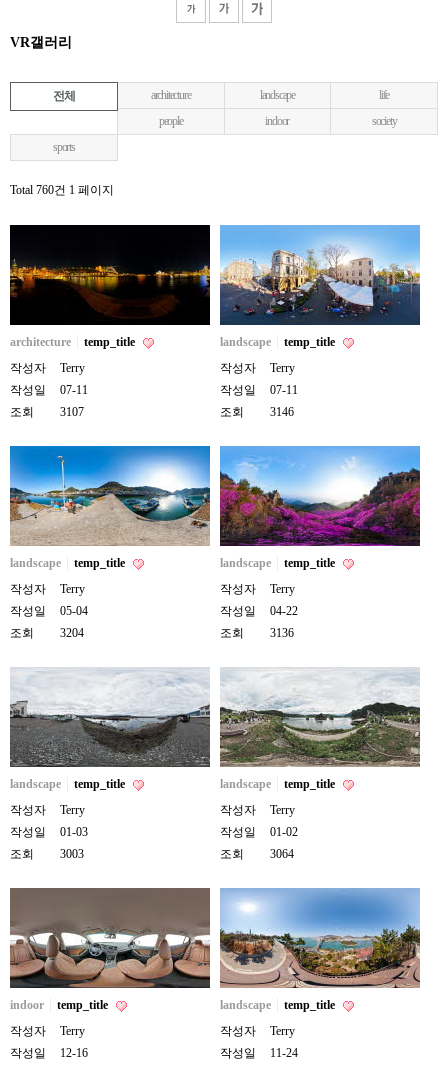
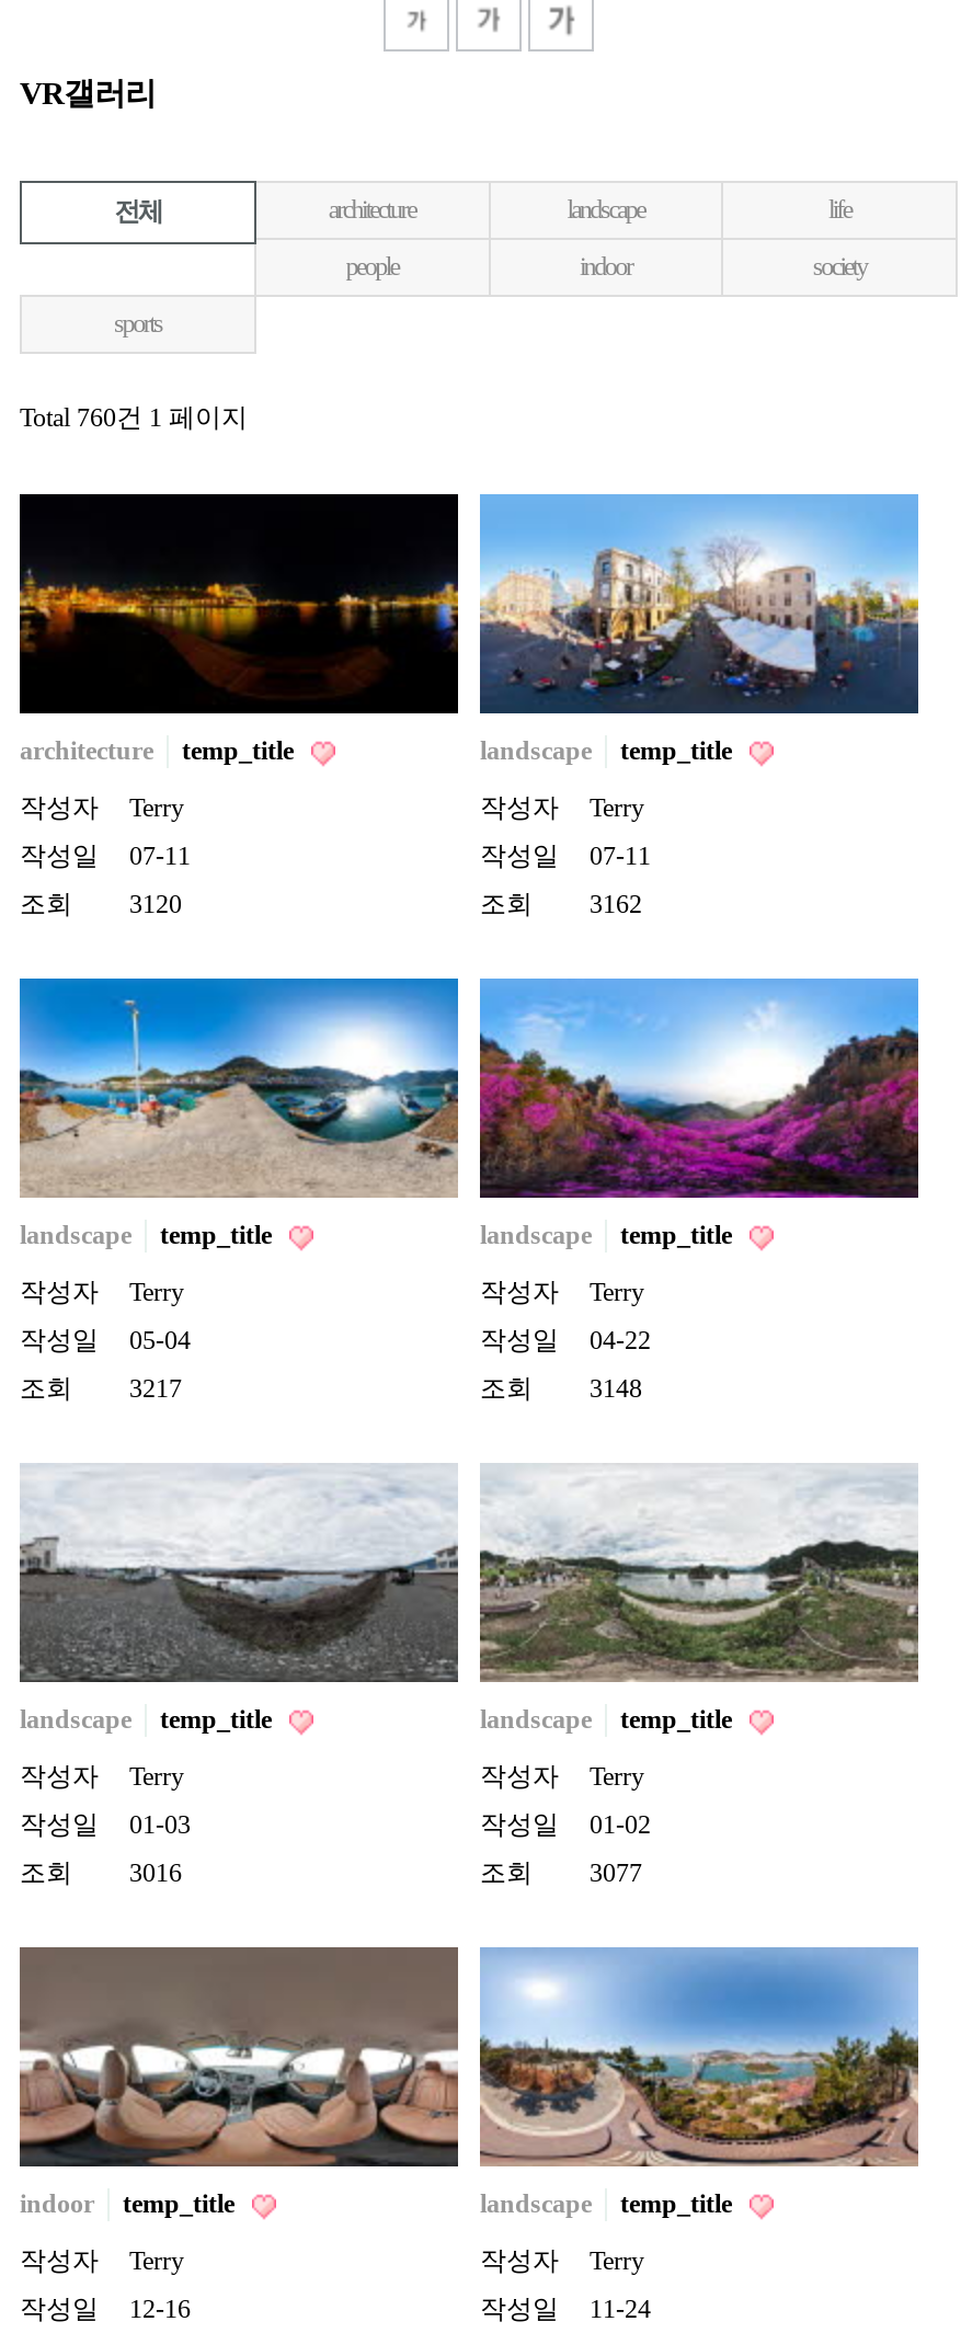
[10,405,84,419] 조회 3107 -> [20,888,182,919] 조회 3120
[220,405,294,419] 조회 3146 -> [480,888,642,919] 조회 3162
[10,626,84,640] 조회 3204 -> [20,1373,182,1403] 조회 3217
[220,626,294,640] 조회 3136 -> [480,1373,642,1403] 조회 3148
[10,847,84,861] 조회 3003 -> [20,1857,182,1888] 조회 3016
[220,847,294,861] 조회 3064 -> [480,1857,642,1888] 조회 3077

